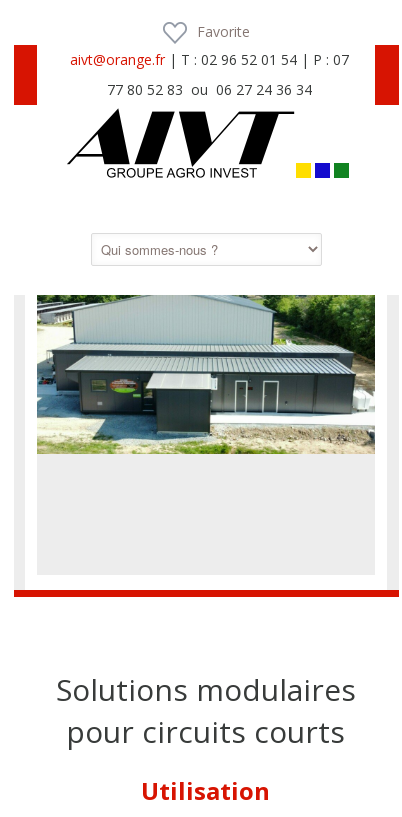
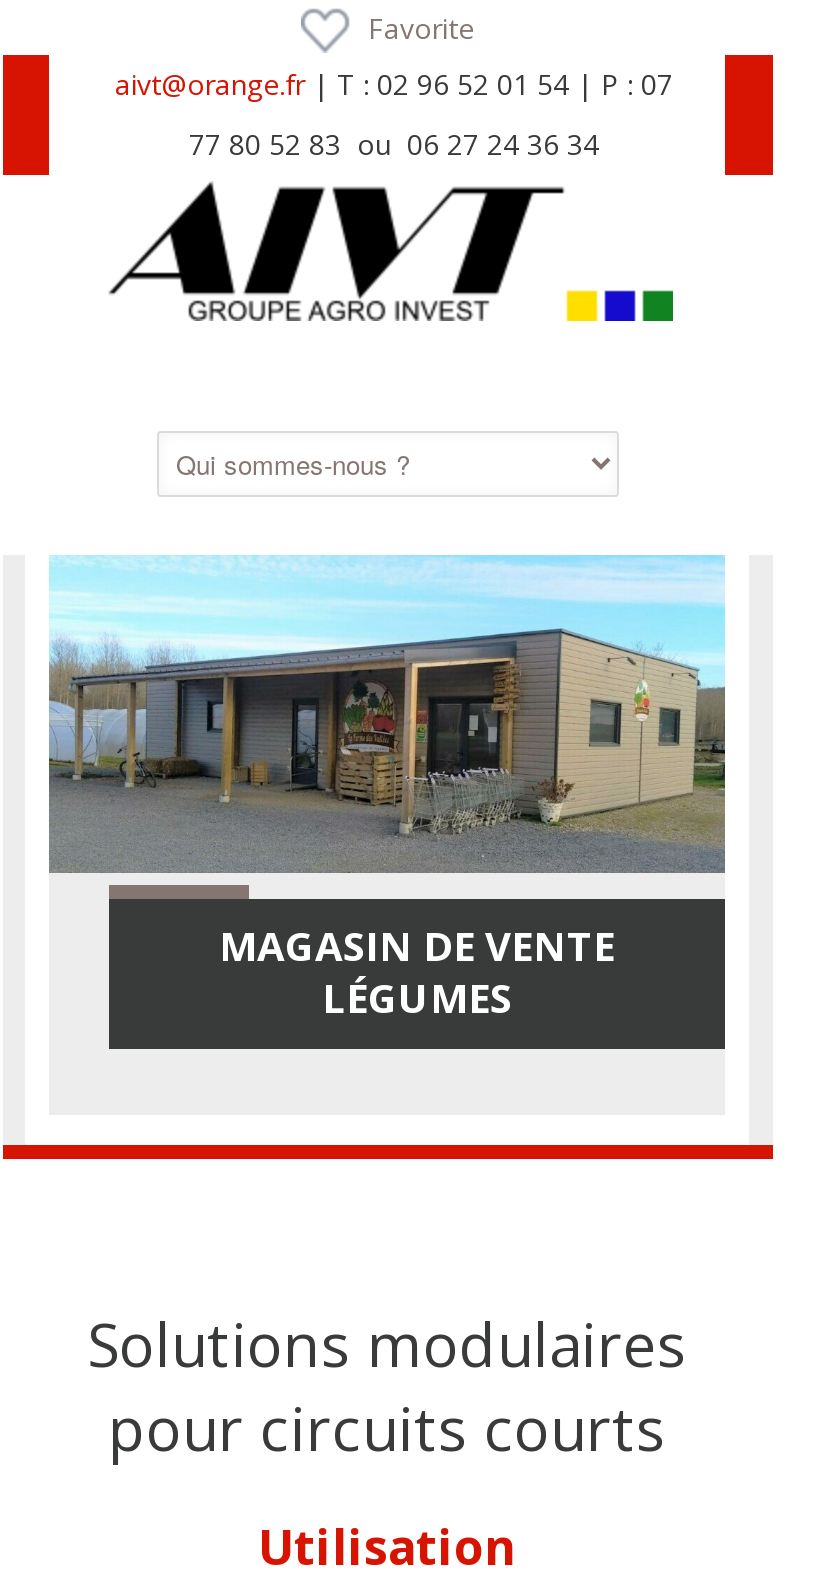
none -> [219,919,615,1025] MAGASIN DE VENTE | LÉGUMES
[36,294,376,542] [image] -> [47,555,727,1051] [image]

